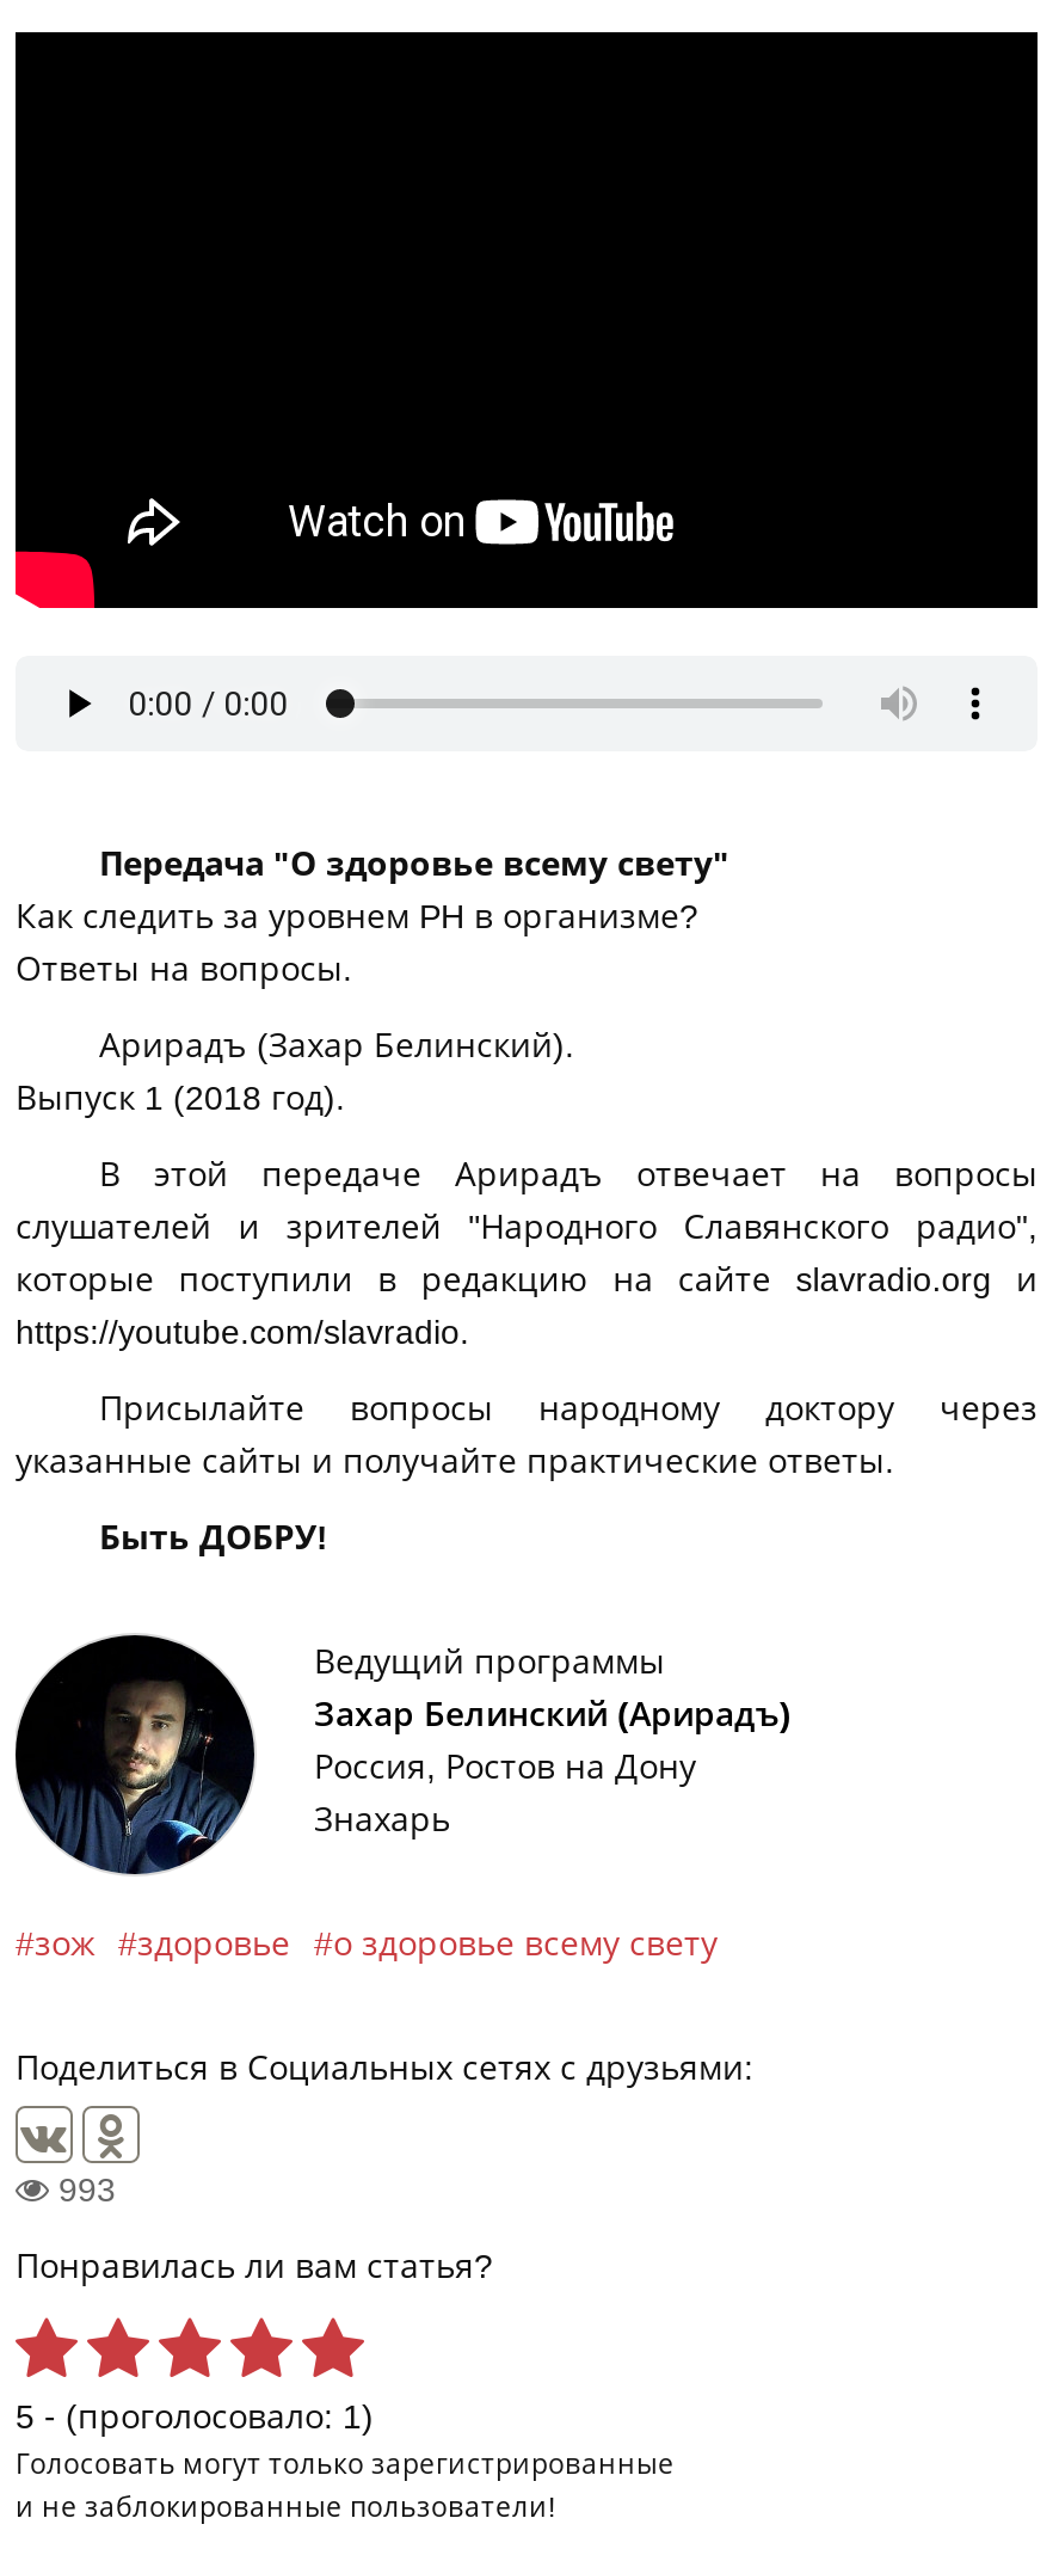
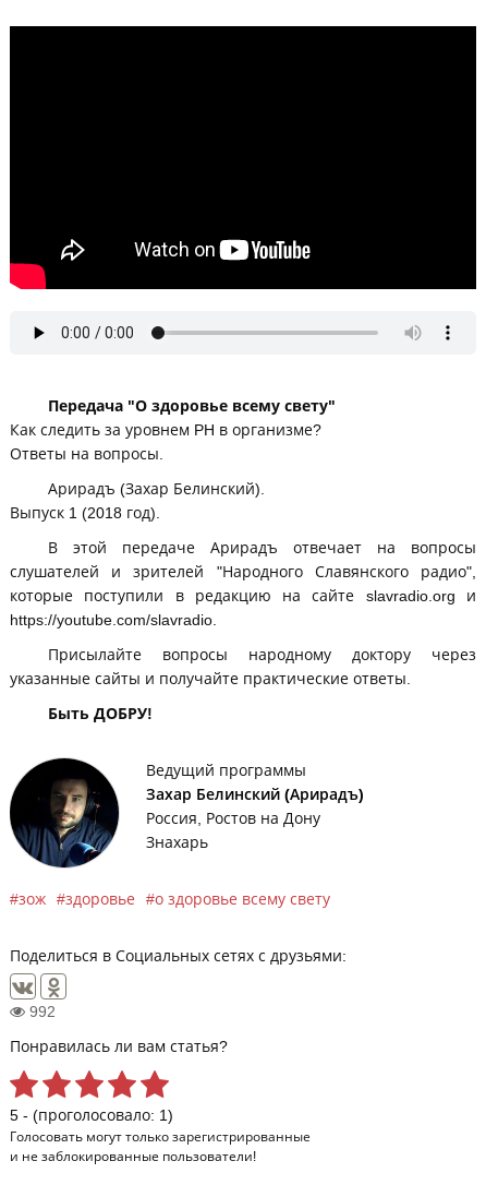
[49,2169,116,2208] 993 -> [25,1002,56,1020] 992

